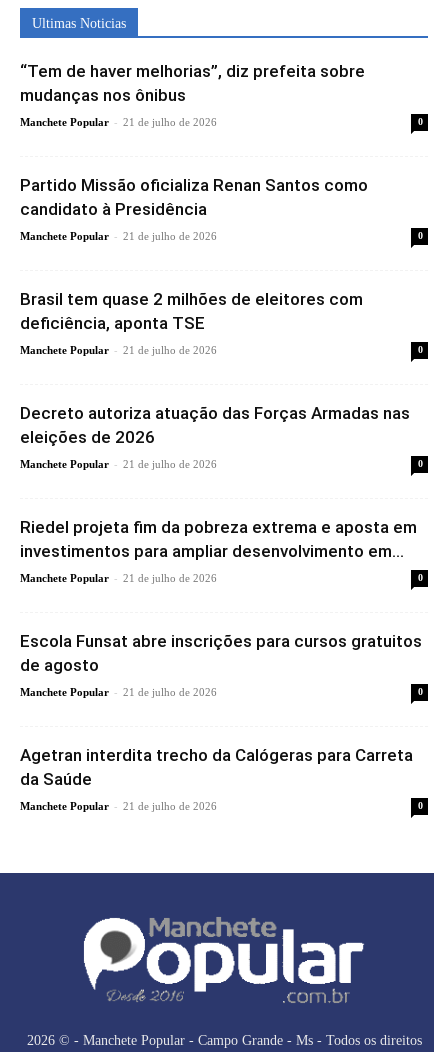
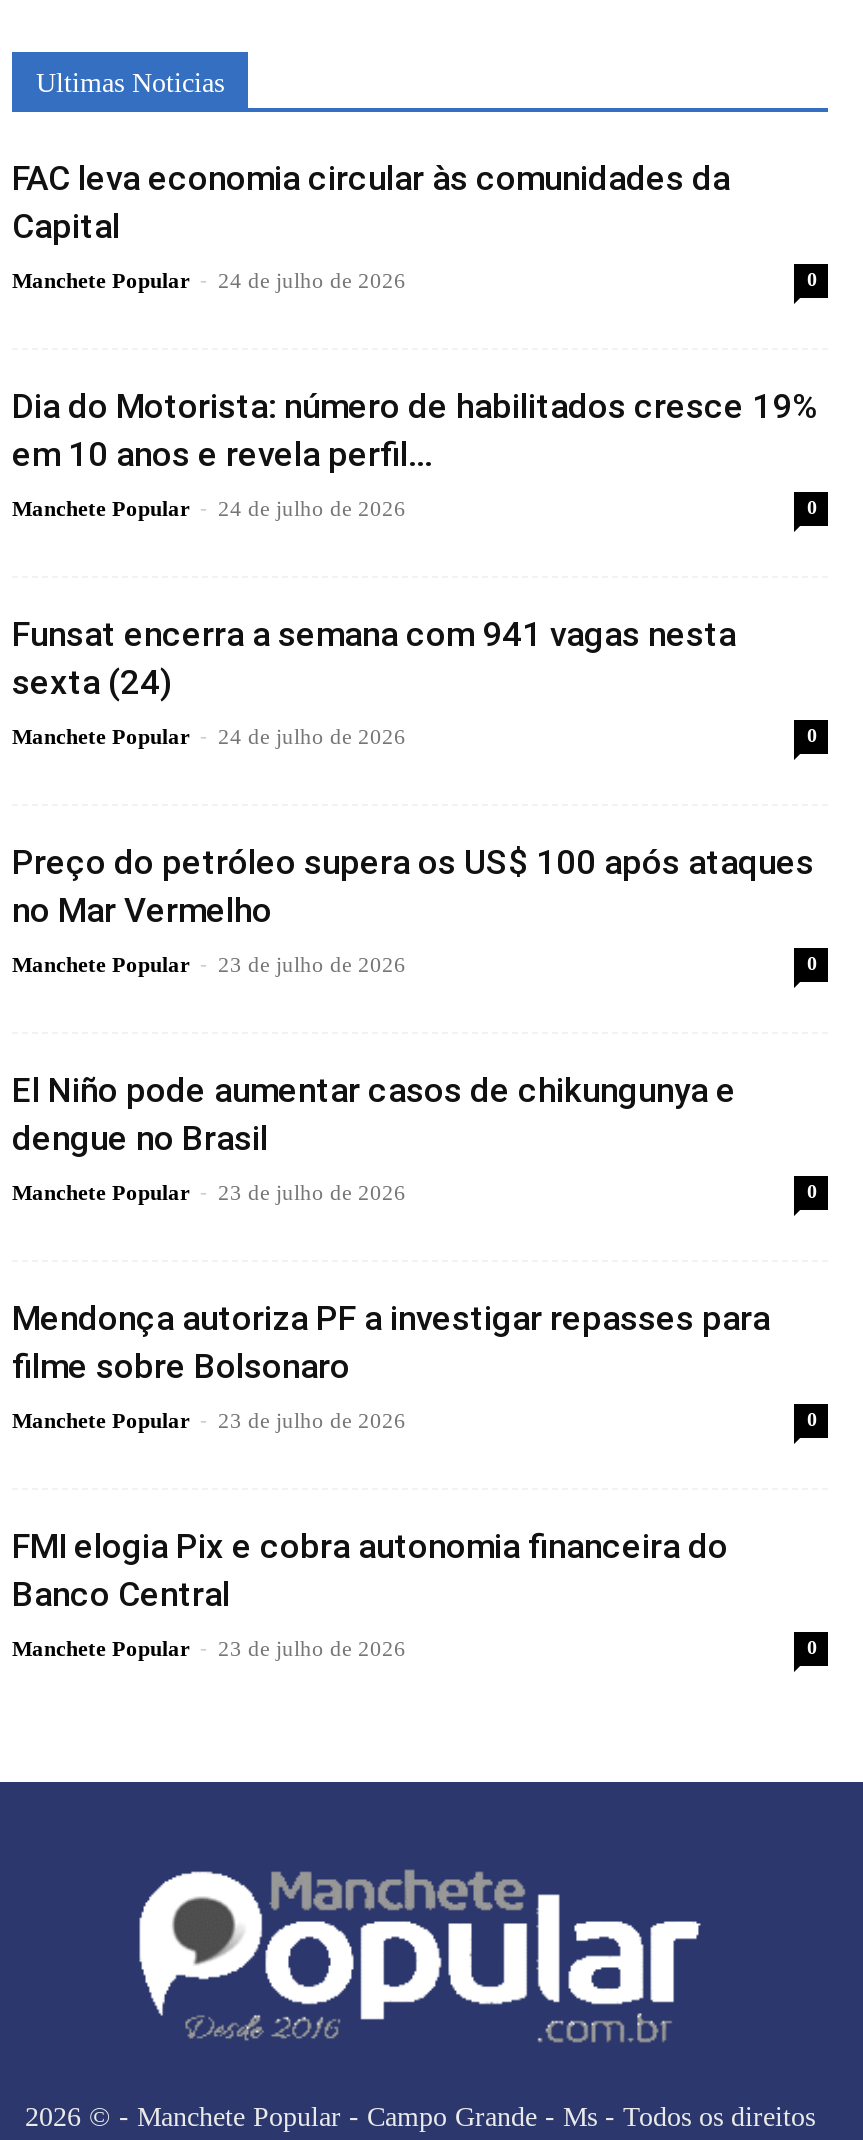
[20,61,365,129] “Tem de haver melhorias”, diz prefeita sobre | mudanças nos ônibus | Manchete Popular - 21 de julho de 2026 -> [12,159,730,295] FAC leva economia circular às comunidades da | Capital | Manchete Popular - 24 de julho de 2026
[20,175,368,243] Partido Missão oficializa Renan Santos como | candidato à Presidência | Manchete Popular - 21 de julho de 2026 -> [12,387,818,523] Dia do Motorista: número de habilitados cresce 19% | em 10 anos e revela perfil... | Manchete Popular - 24 de julho de 2026
[20,289,363,357] Brasil tem quase 2 milhões de eleitores com | deficiência, aponta TSE | Manchete Popular - 21 de julho de 2026 -> [12,615,736,751] Funsat encerra a semana com 941 vagas nesta | sexta (24) | Manchete Popular - 24 de julho de 2026
[20,403,410,471] Decreto autoriza atuação das Forças Armadas nas | eleições de 2026 | Manchete Popular - 21 de julho de 2026 -> [12,843,814,979] Preço do petróleo supera os US$ 100 após ataques | no Mar Vermelho | Manchete Popular - 23 de julho de 2026
[20,517,417,585] Riedel projeta fim da pobreza extrema e aposta em | investimentos para ampliar desenvolvimento em... | Manchete Popular - 21 de julho de 2026 -> [12,1071,736,1207] El Niño pode aumentar casos de chikungunya e | dengue no Brasil | Manchete Popular - 23 de julho de 2026
[20,631,422,699] Escola Funsat abre inscrições para cursos gratuitos | de agosto | Manchete Popular - 21 de julho de 2026 -> [12,1299,770,1435] Mendonça autoriza PF a investigar repasses para | filme sobre Bolsonaro | Manchete Popular - 23 de julho de 2026
[20,745,413,813] Agetran interdita trecho da Calógeras para Carreta | da Saúde | Manchete Popular - 21 de julho de 2026 -> [12,1527,728,1663] FMI elogia Pix e cobra autonomia financeira do | Banco Central | Manchete Popular - 23 de julho de 2026

